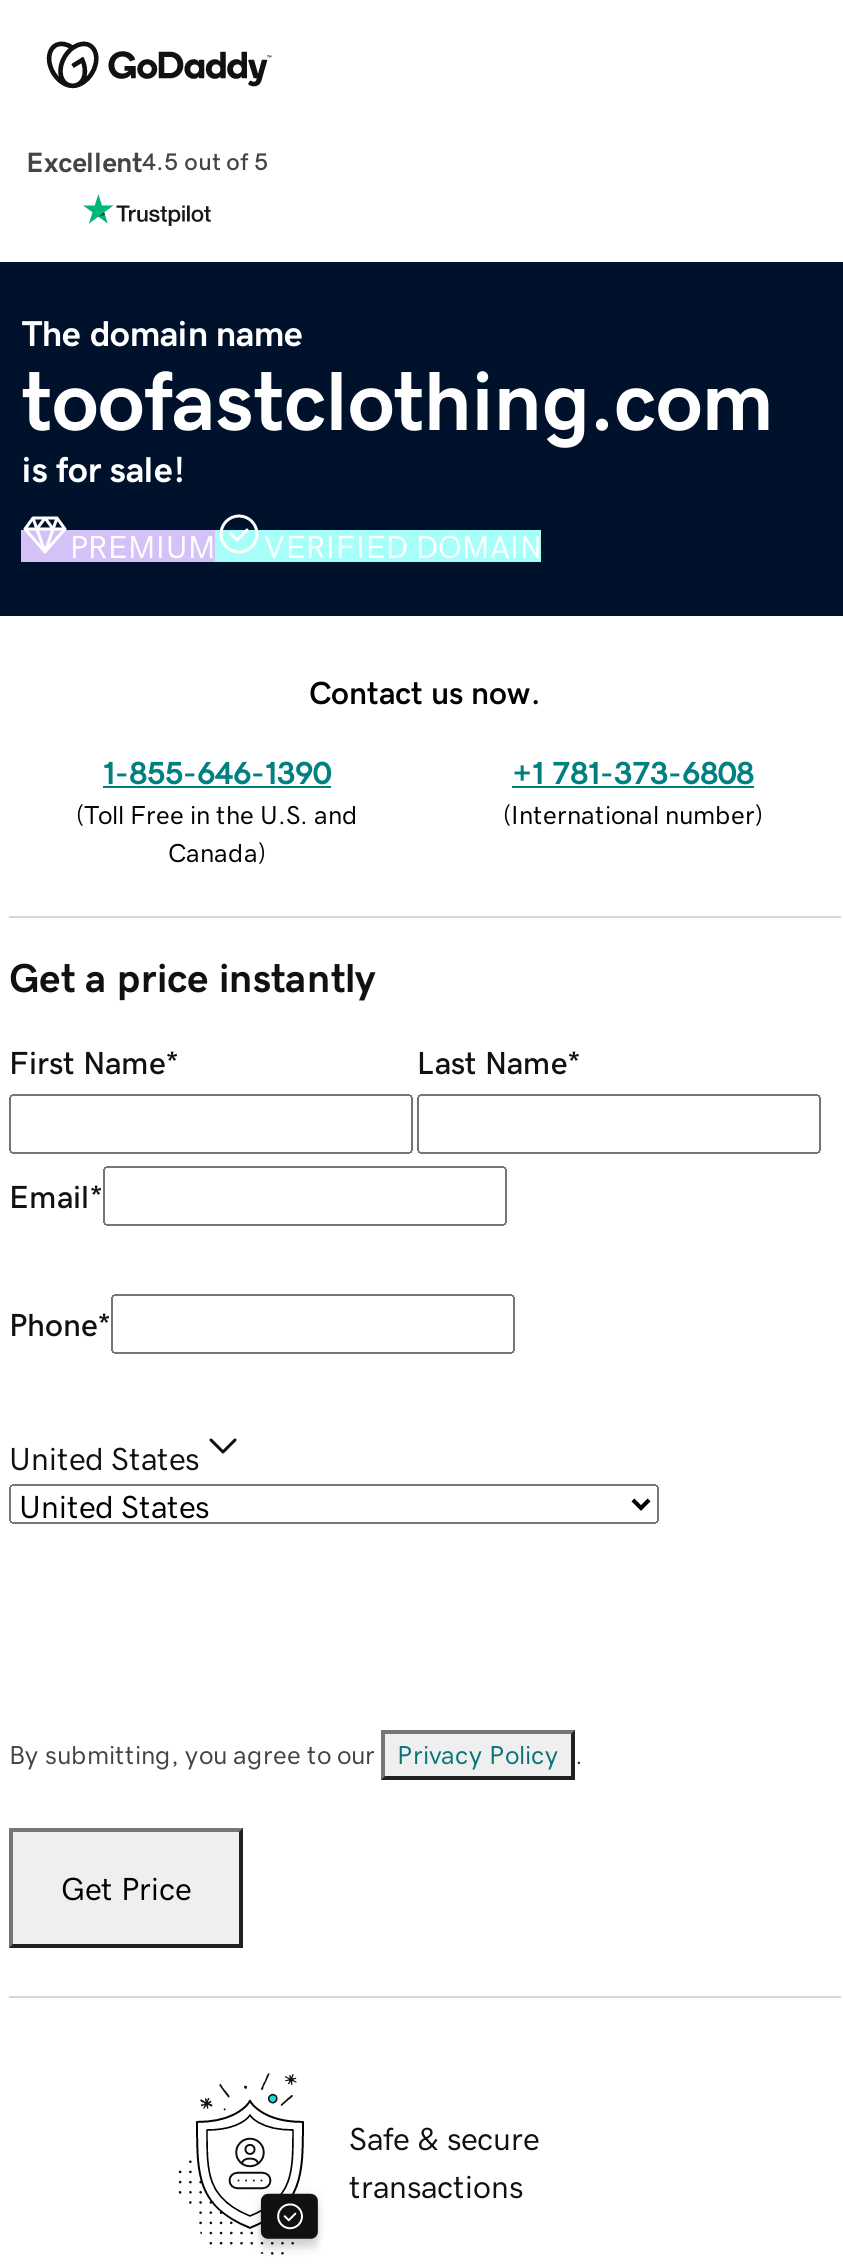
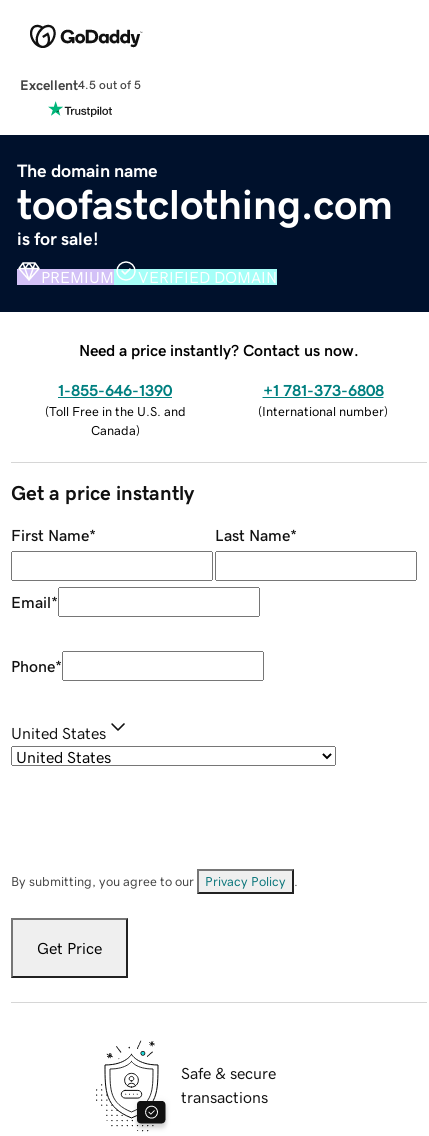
[309,675,541,707] Contact us now. -> [79,342,359,358] Need a price instantly? Contact us now.

